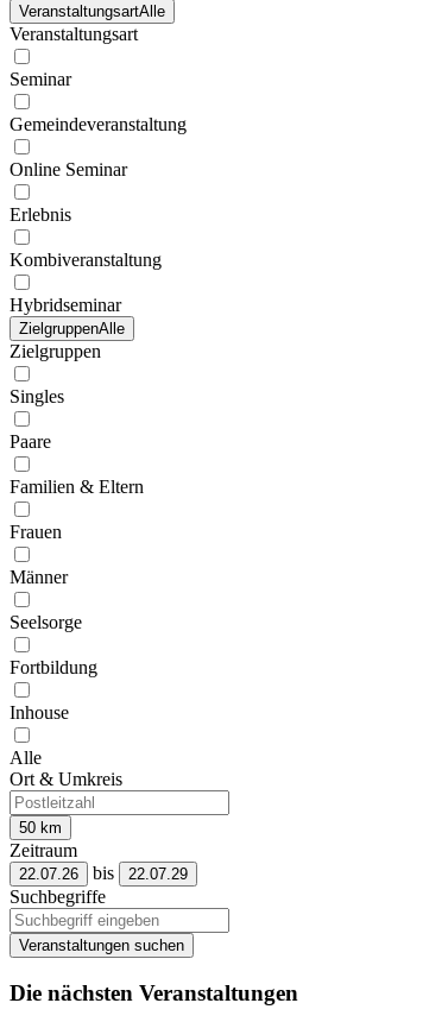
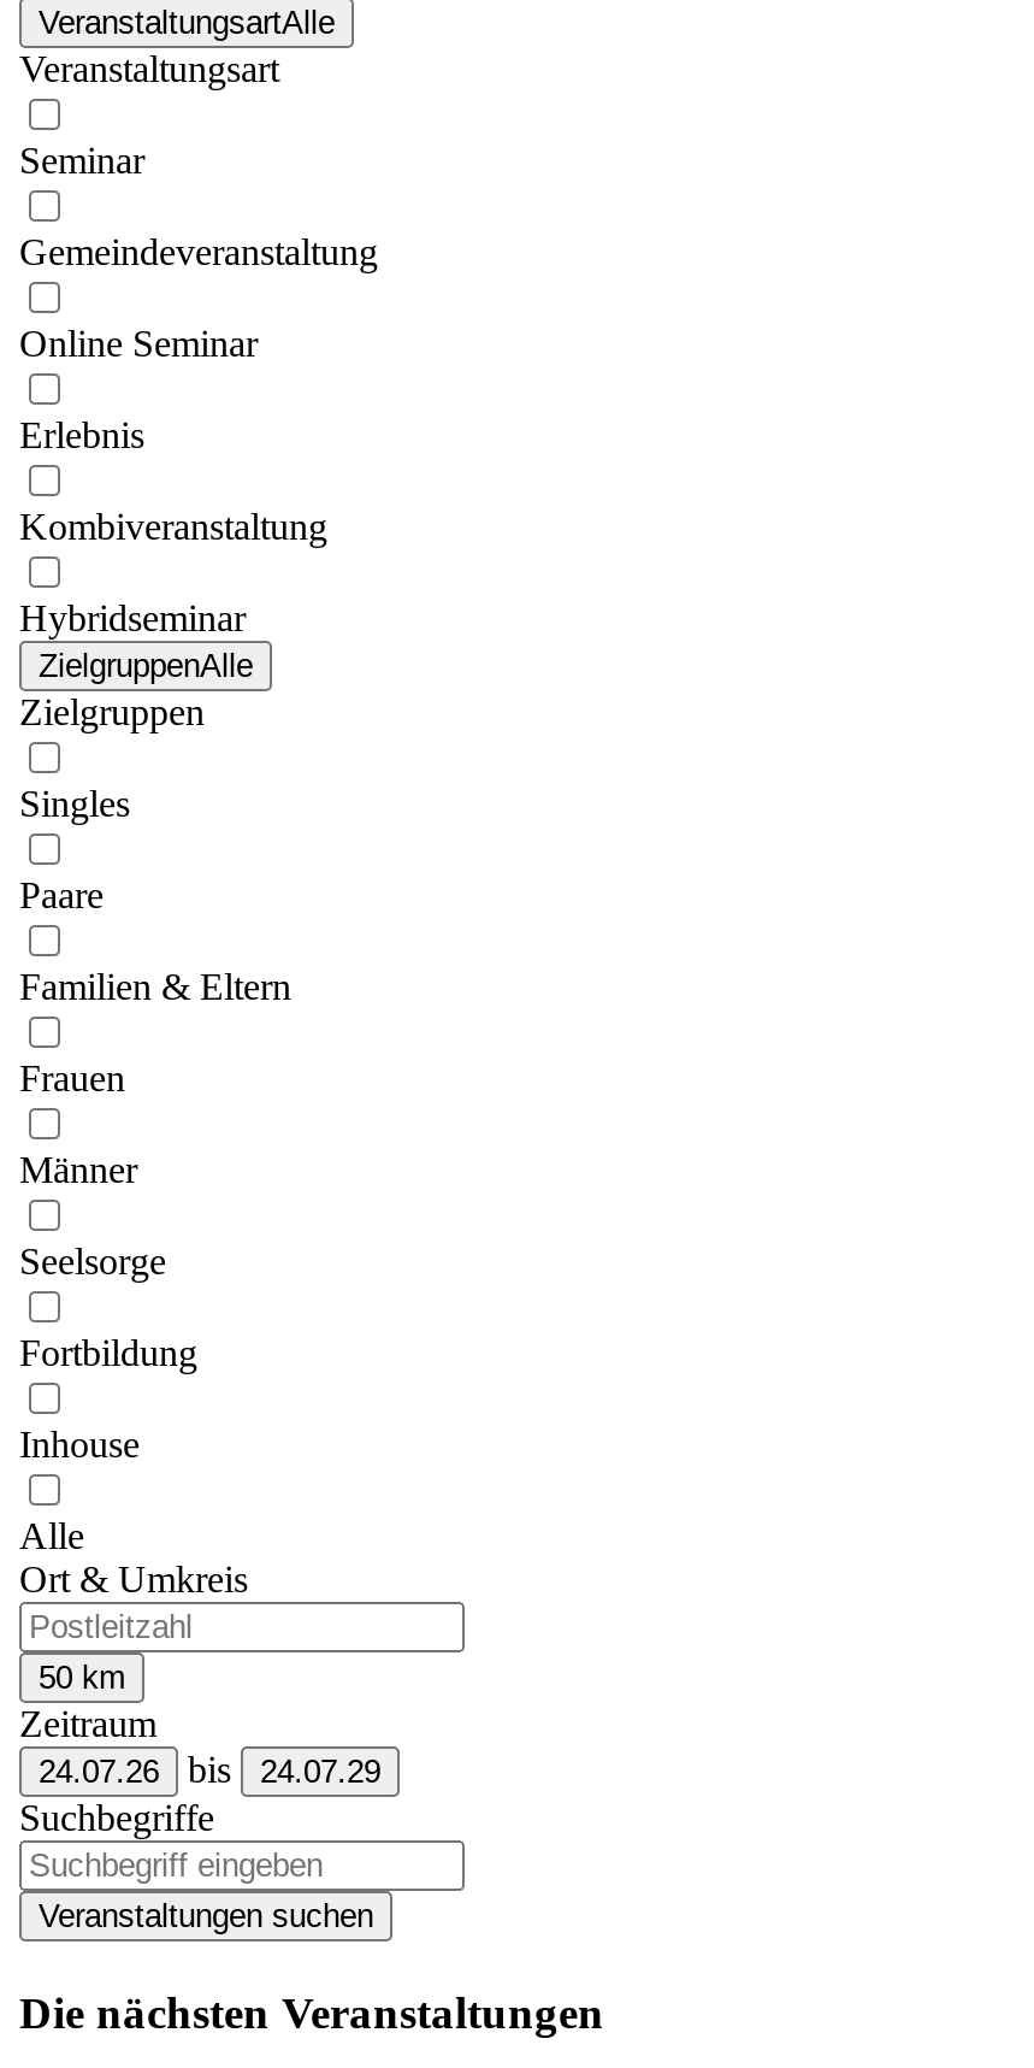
[19,863,188,883] 22.07.26 bis 22.07.29 -> [39,1749,380,1790] 24.07.26 bis 24.07.29

